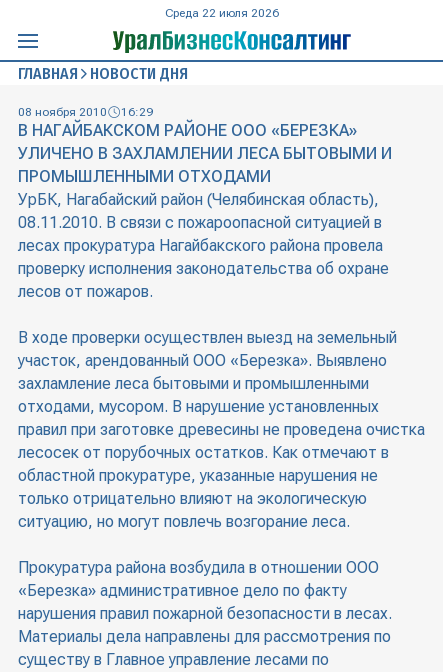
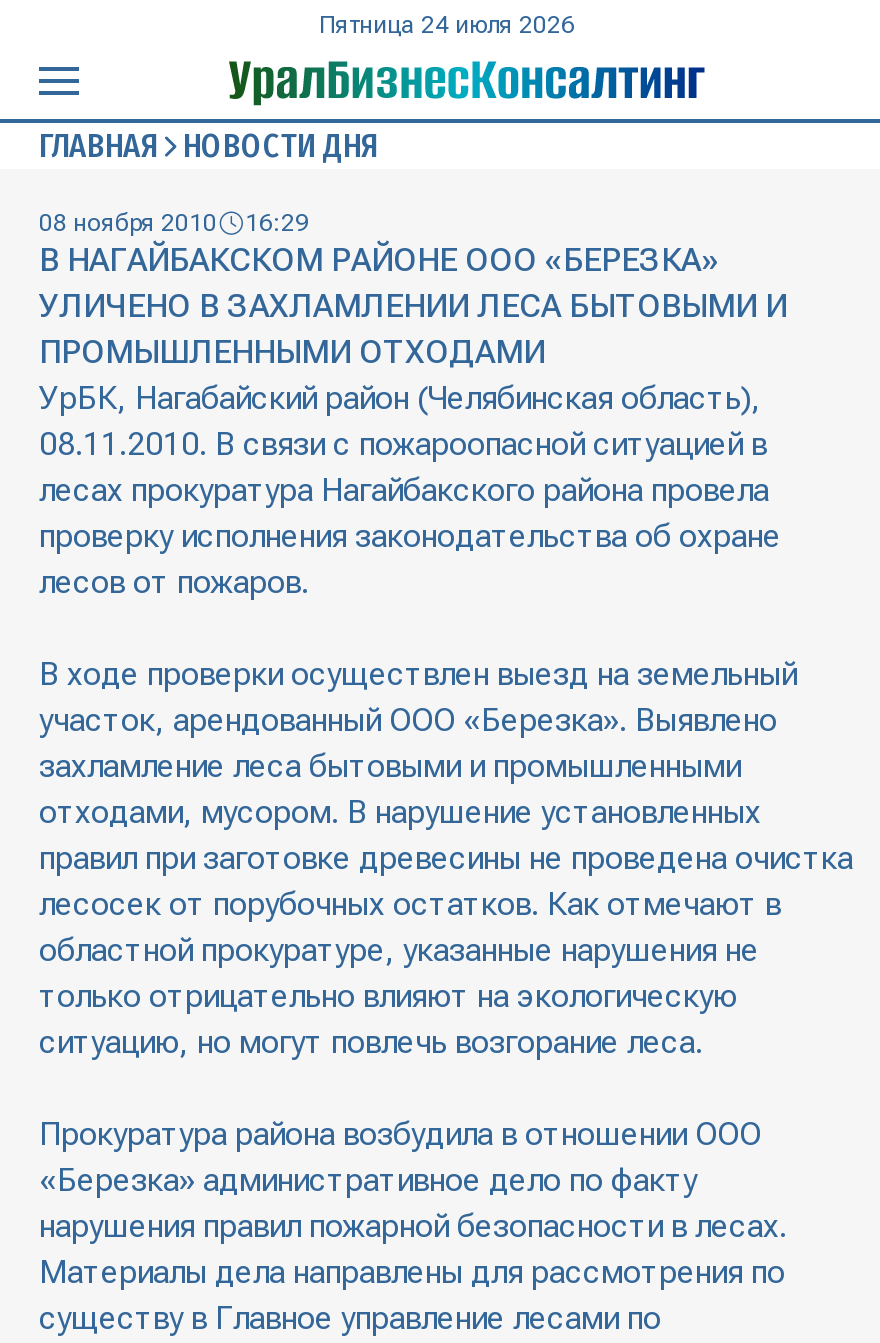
[165,6,279,20] Среда 22 июля 2026 -> [319,11,575,39] Пятница 24 июля 2026

